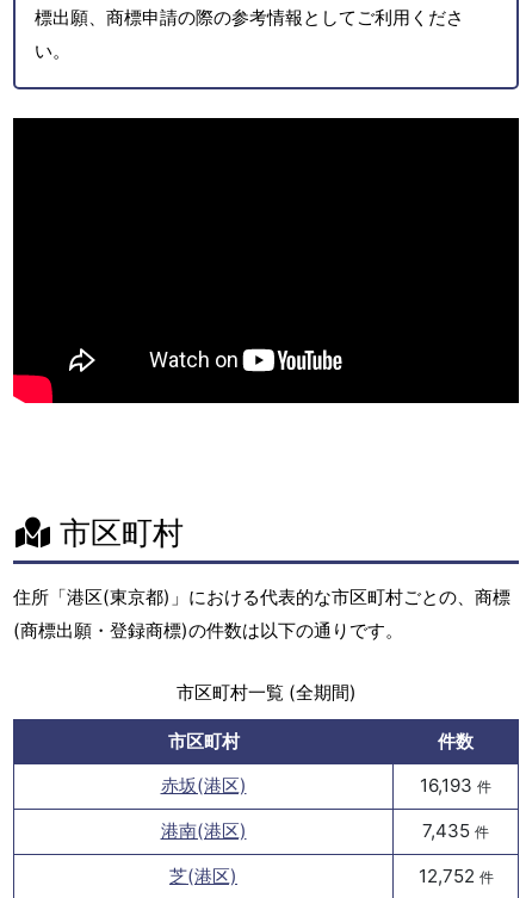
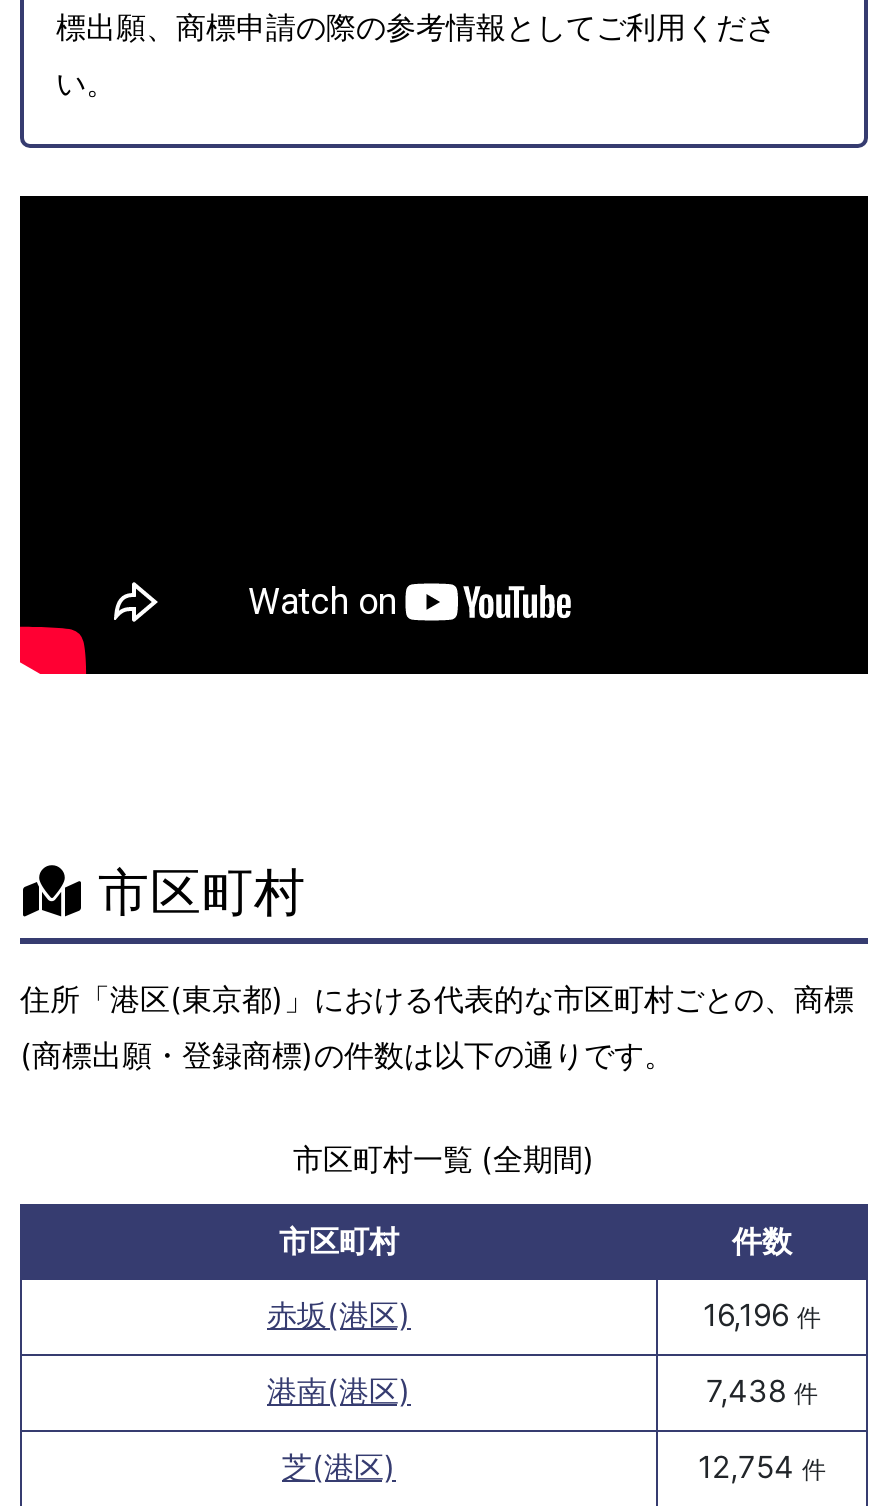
[420,774,491,797] 16,193件 -> [703,1296,821,1334] 16,196件
[422,819,489,842] 7,435件 -> [706,1372,818,1410] 7,438件
[418,865,493,887] 12,752件 -> [698,1448,826,1486] 12,754件

